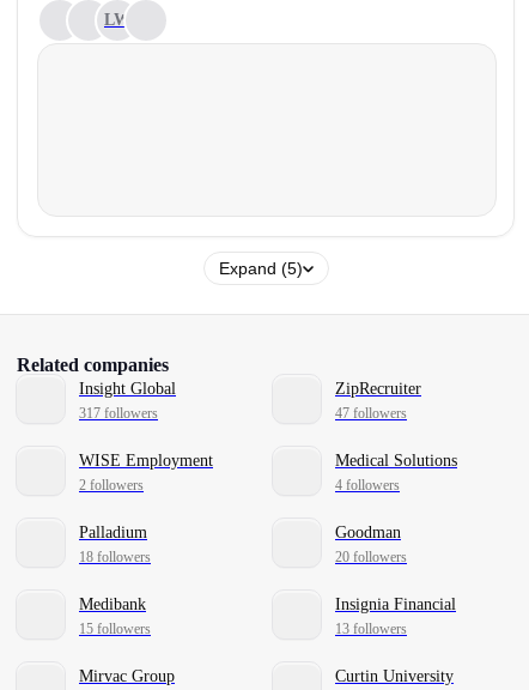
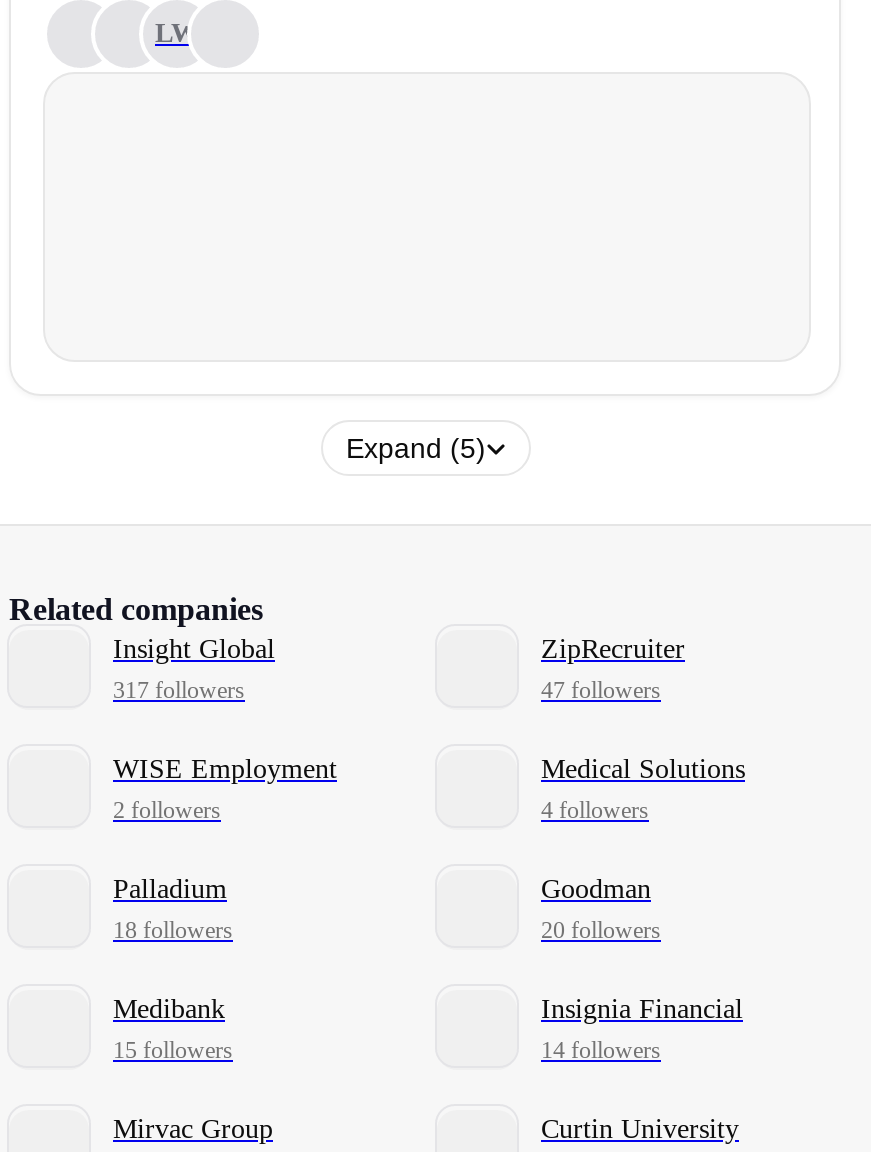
[335,621,407,638] 13 followers -> [541,1036,661,1064] 14 followers

